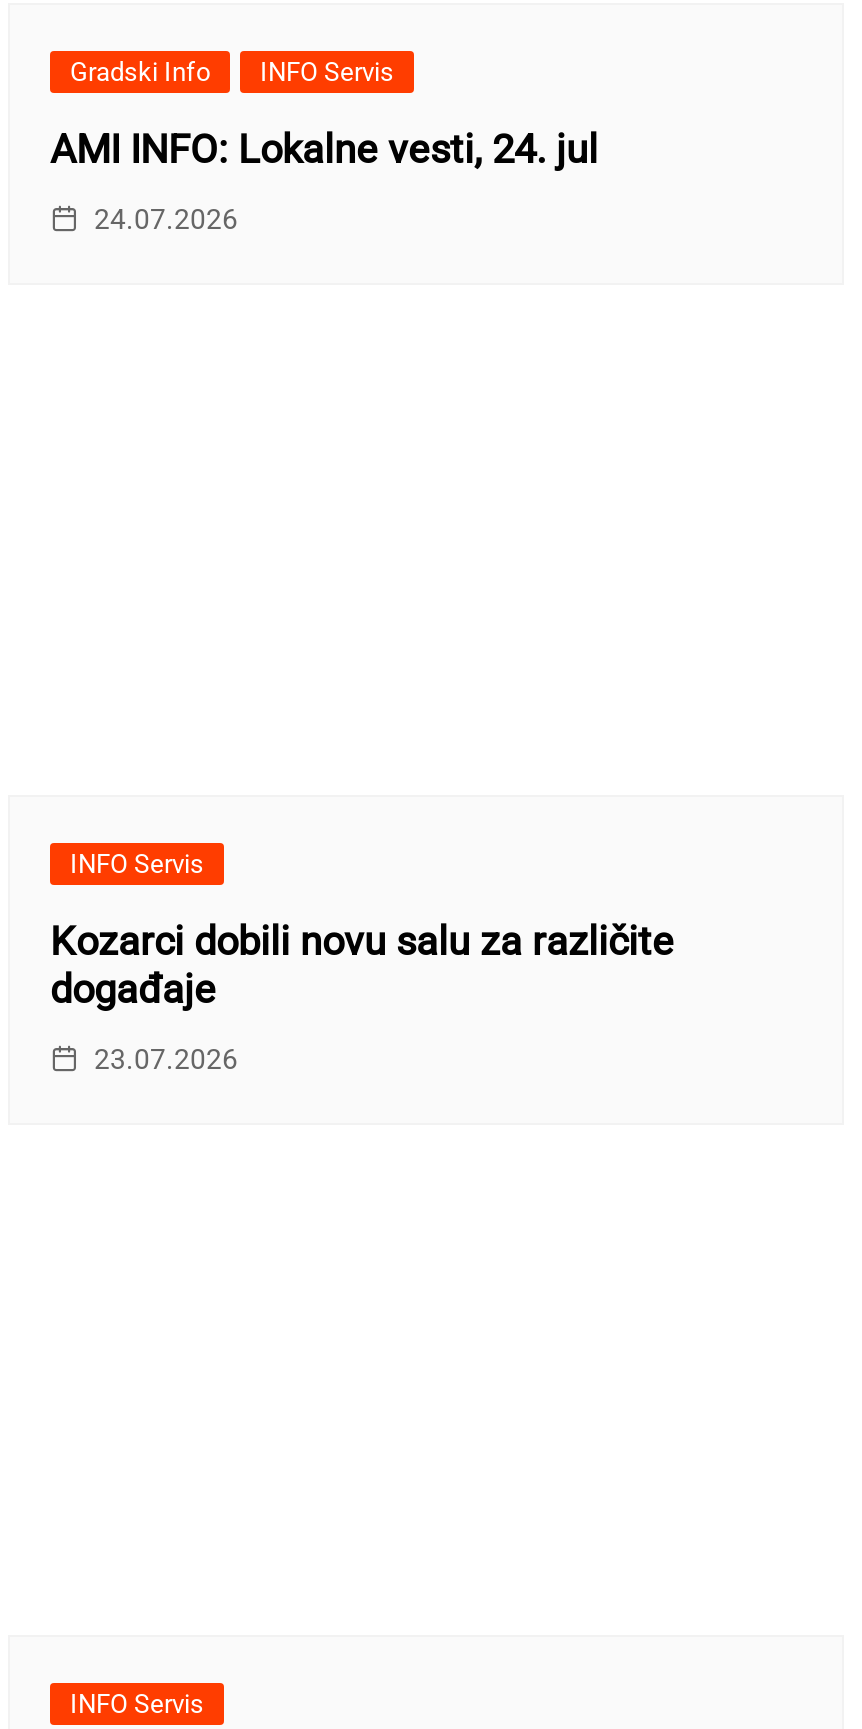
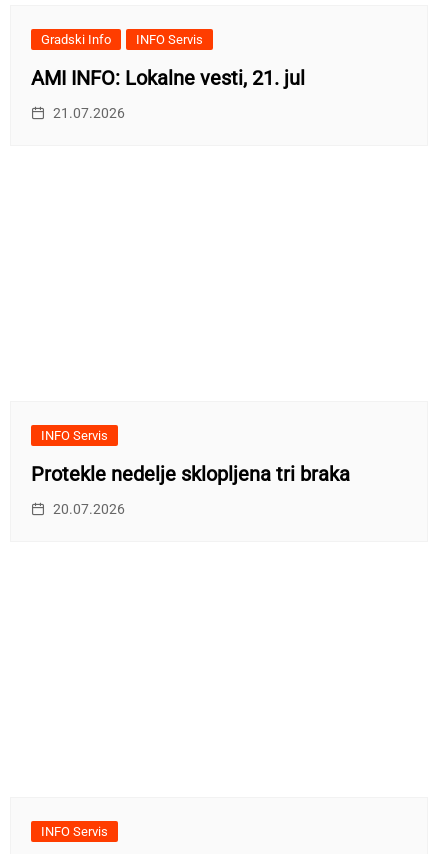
[50,124,598,172] AMI INFO: Lokalne vesti, 24. jul -> [31,66,305,90] AMI INFO: Lokalne vesti, 21. jul
[94,202,238,234] 24.07.2026 -> [53,105,125,121] 21.07.2026
[50,916,674,1012] Kozarci dobili novu salu za različite | događaje -> [31,462,350,486] Protekle nedelje sklopljena tri braka
[94,1042,238,1074] 23.07.2026 -> [53,501,125,517] 20.07.2026

